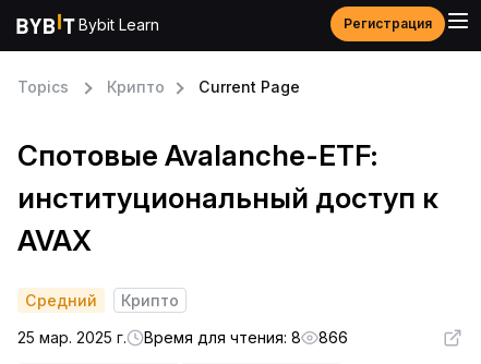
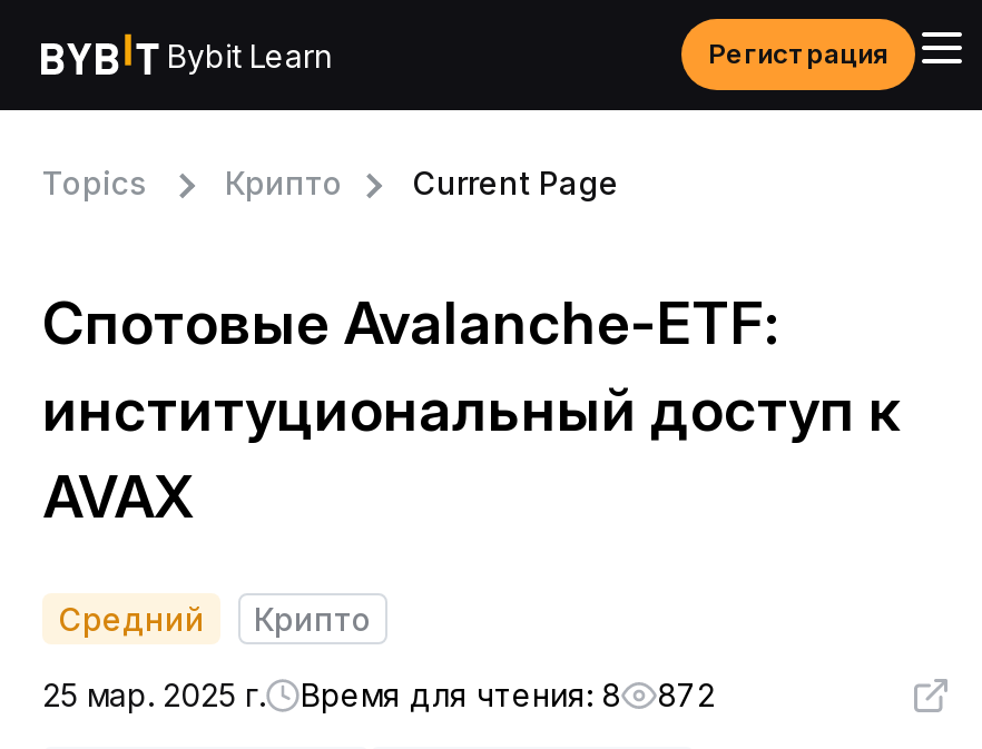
[17,328,348,347] 25 мар. 2025 г. Время для чтения: 8 866 -> [42,676,715,713] 25 мар. 2025 г. Время для чтения: 8 872

